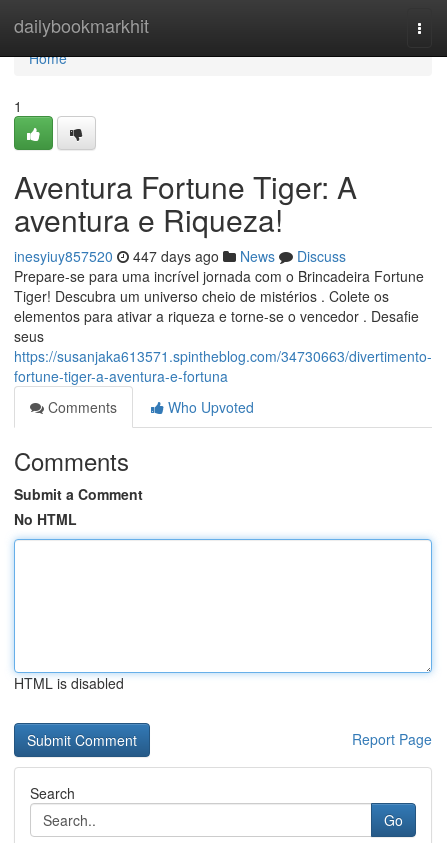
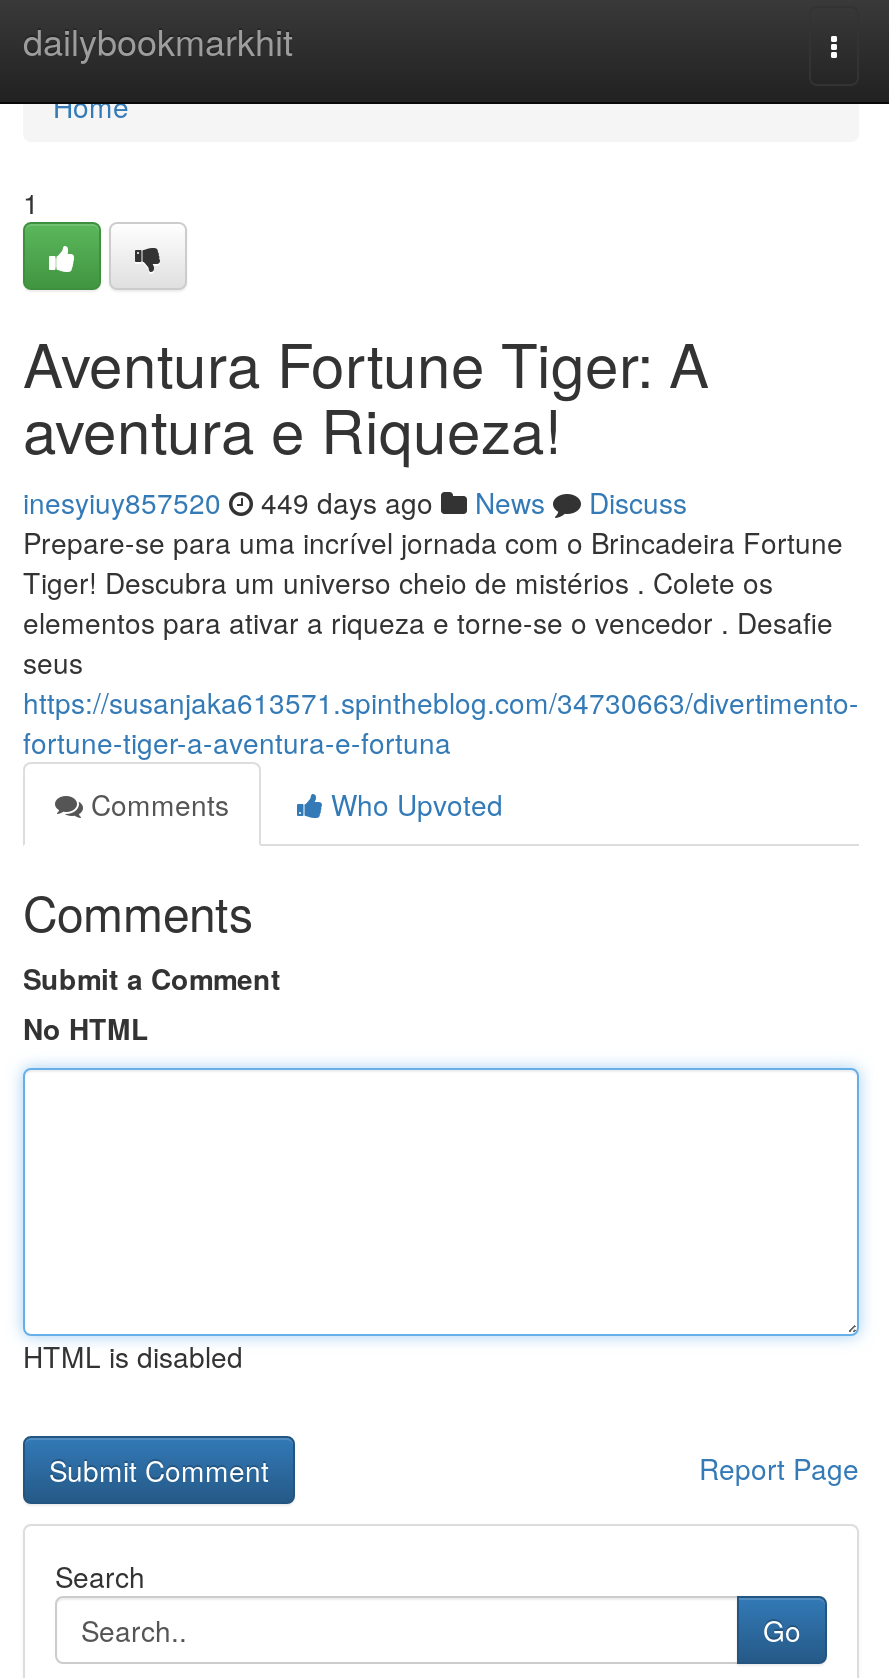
[14,246,346,266] inesyiuy857520 447 days ago News Discuss -> [23,482,687,522] inesyiuy857520 449 days ago News Discuss

